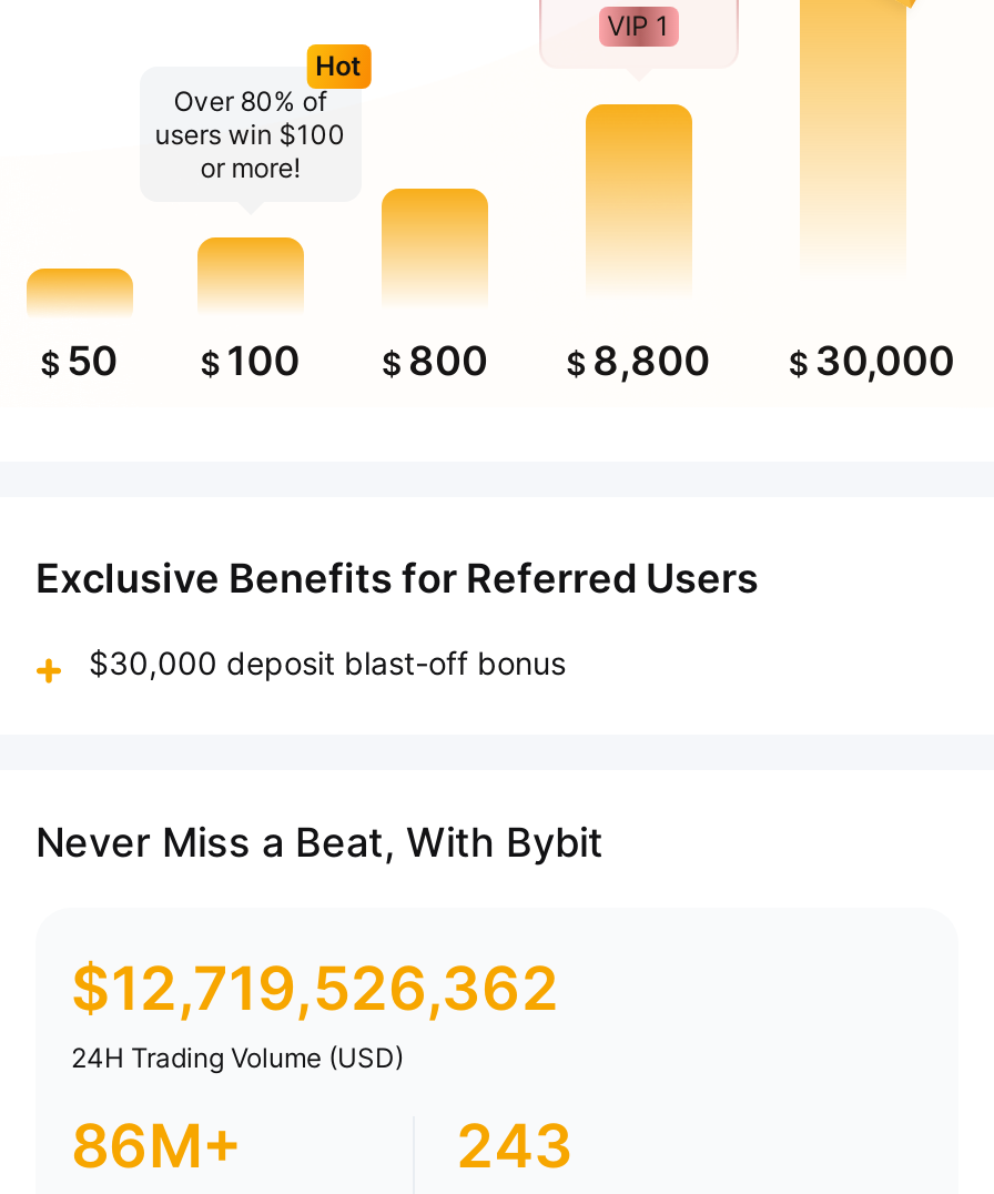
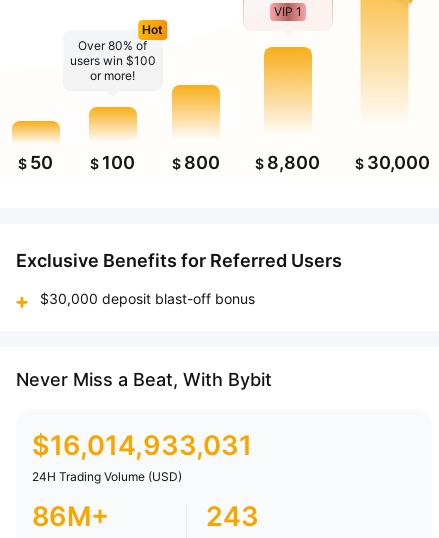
[71,952,559,1025] $12,719,526,362 -> [32,429,252,462] $16,014,933,031

